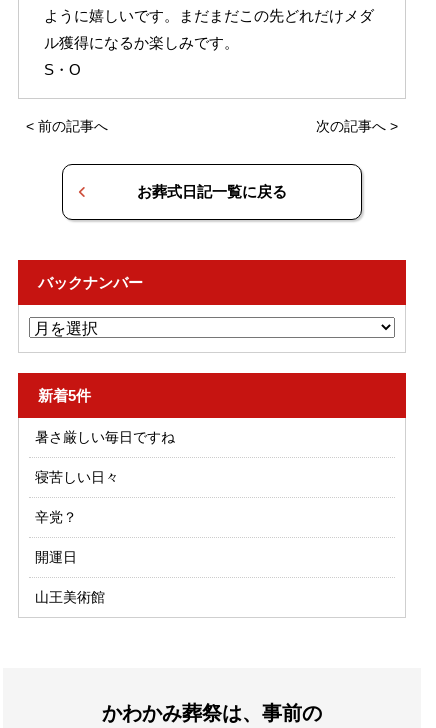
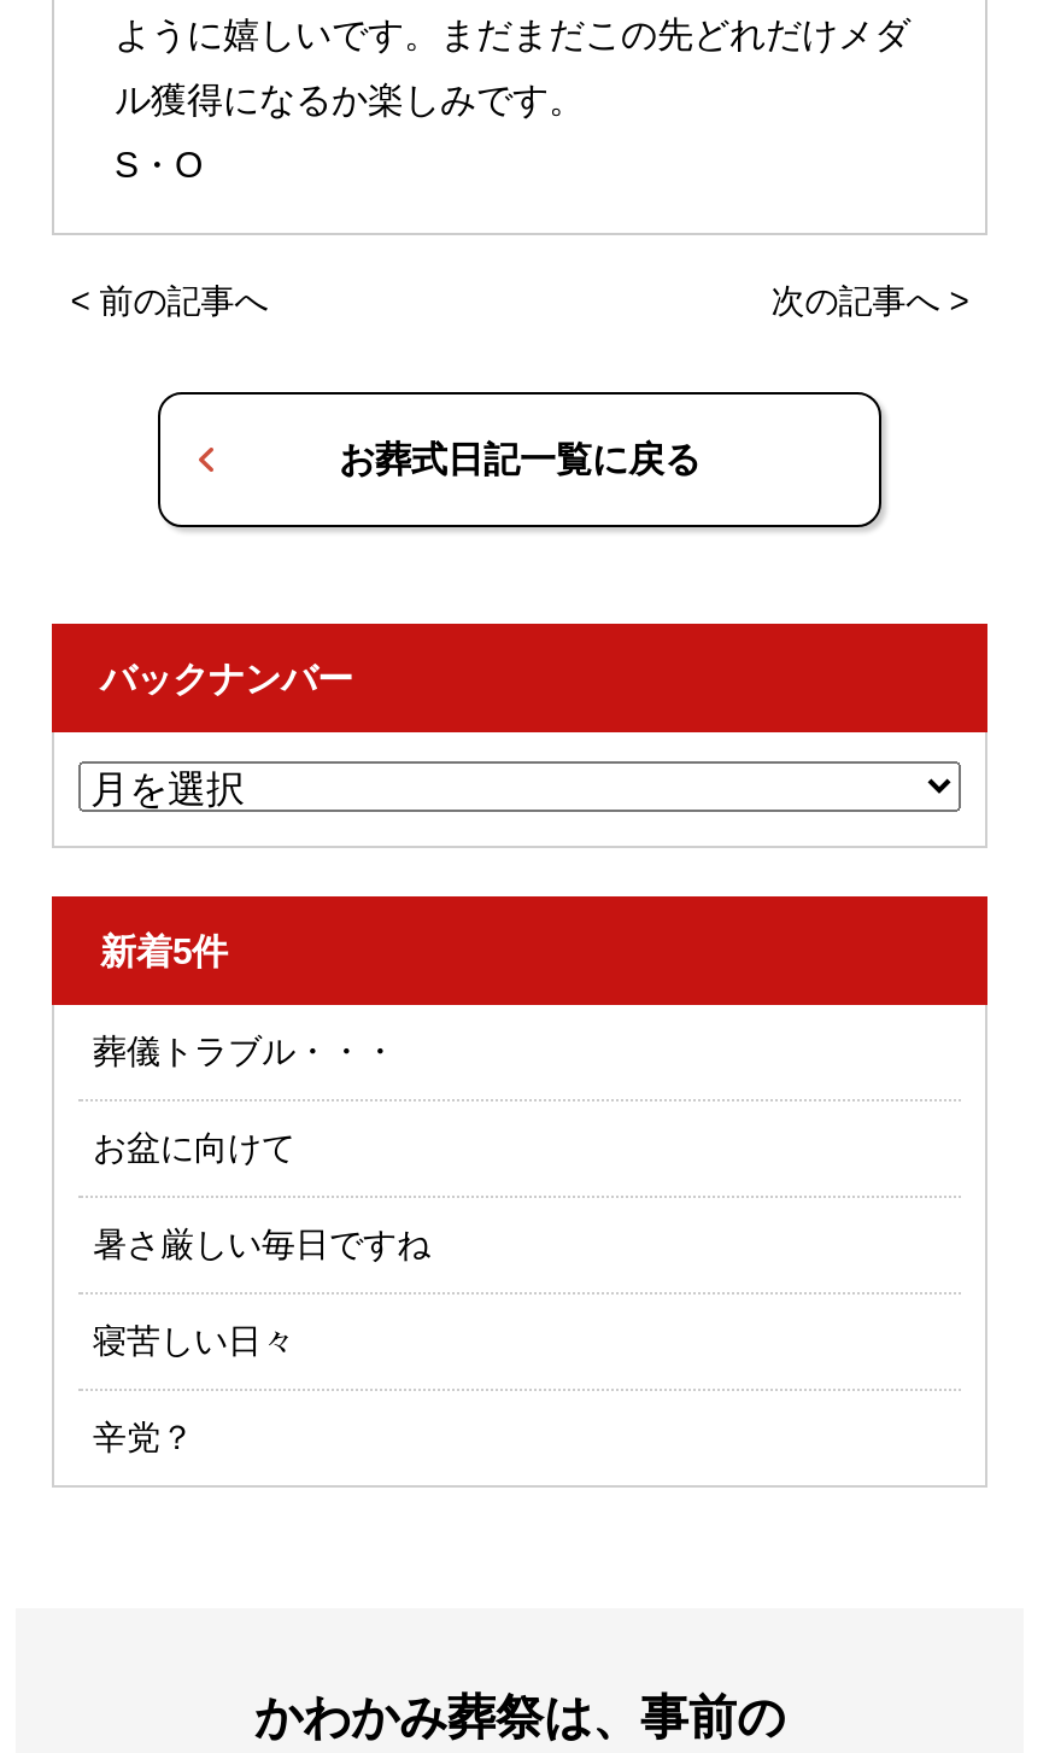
none -> [93,1032,397,1167] 葬儀トラブル・・・ | お盆に向けて
moved [35,429,175,525] -> [93,1225,430,1456]: 暑さ厳しい毎日ですね | 寝苦しい日々 | 辛党？
[35,549,105,605] 開運日 | 山王美術館 -> none

